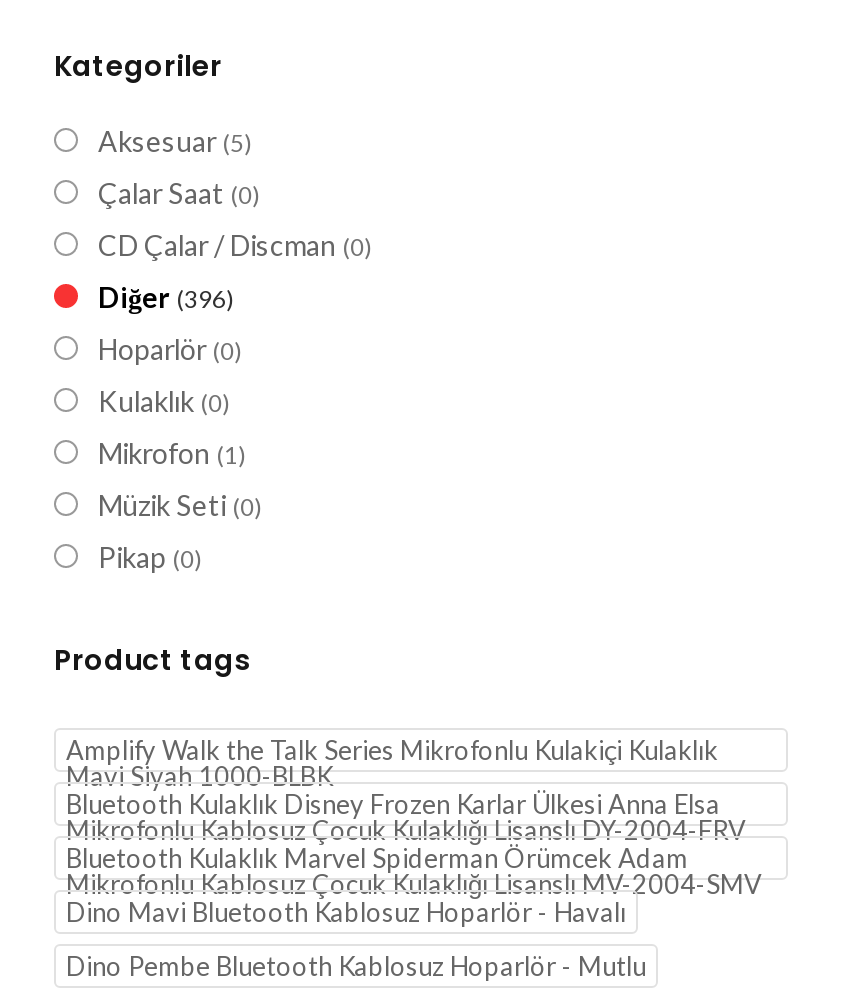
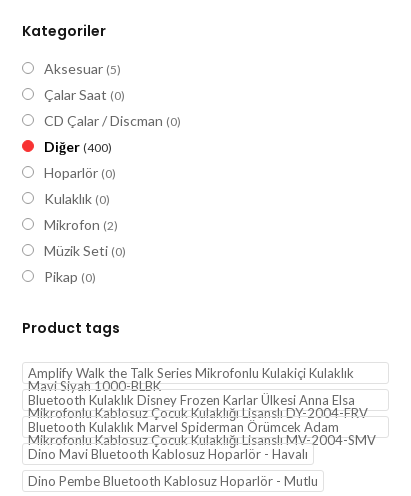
[98,280,234,314] Diğer (396) -> [44,138,112,155] Diğer (400)
[98,436,246,470] Mikrofon (1) -> [44,216,118,233] Mikrofon (2)

